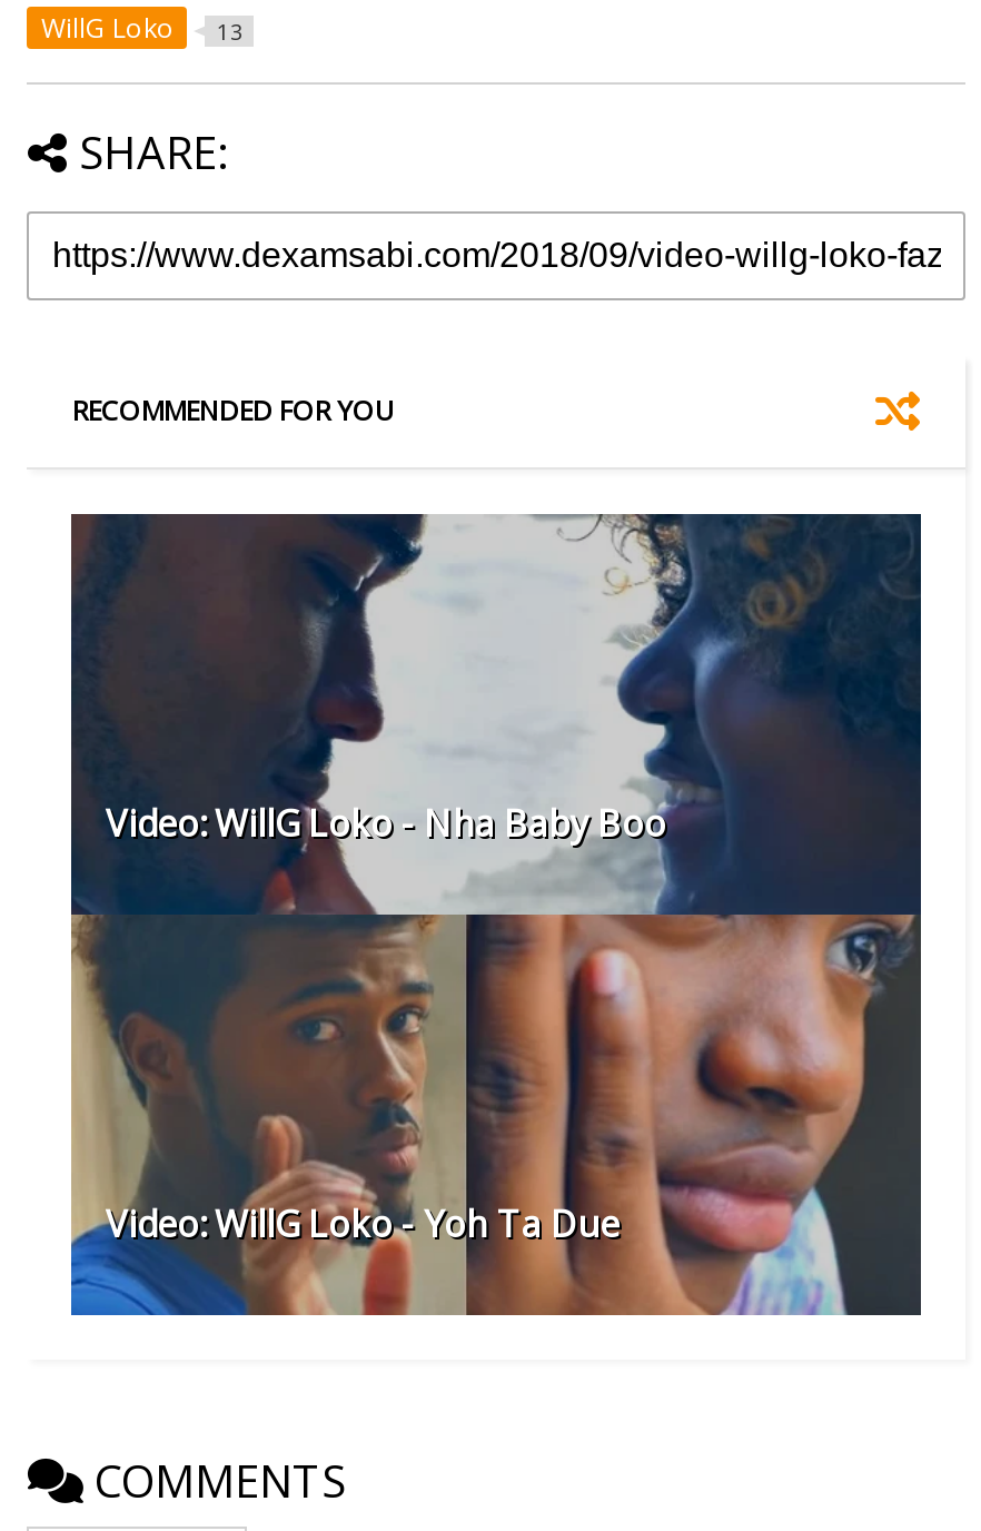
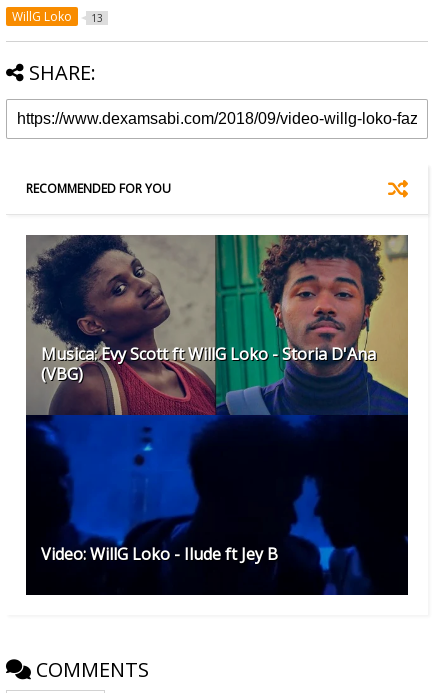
[69,512,923,1317] [image] | Video: WillG Loko - Nha Baby Boo -> [25,234,409,596] [image] | Musica: Evy Scott ft WillG Loko - Storia D'Ana | (VBG)
[105,1201,619,1250] Video: WillG Loko - Yoh Ta Due -> [41,543,278,565] Video: WillG Loko - Ilude ft Jey B

